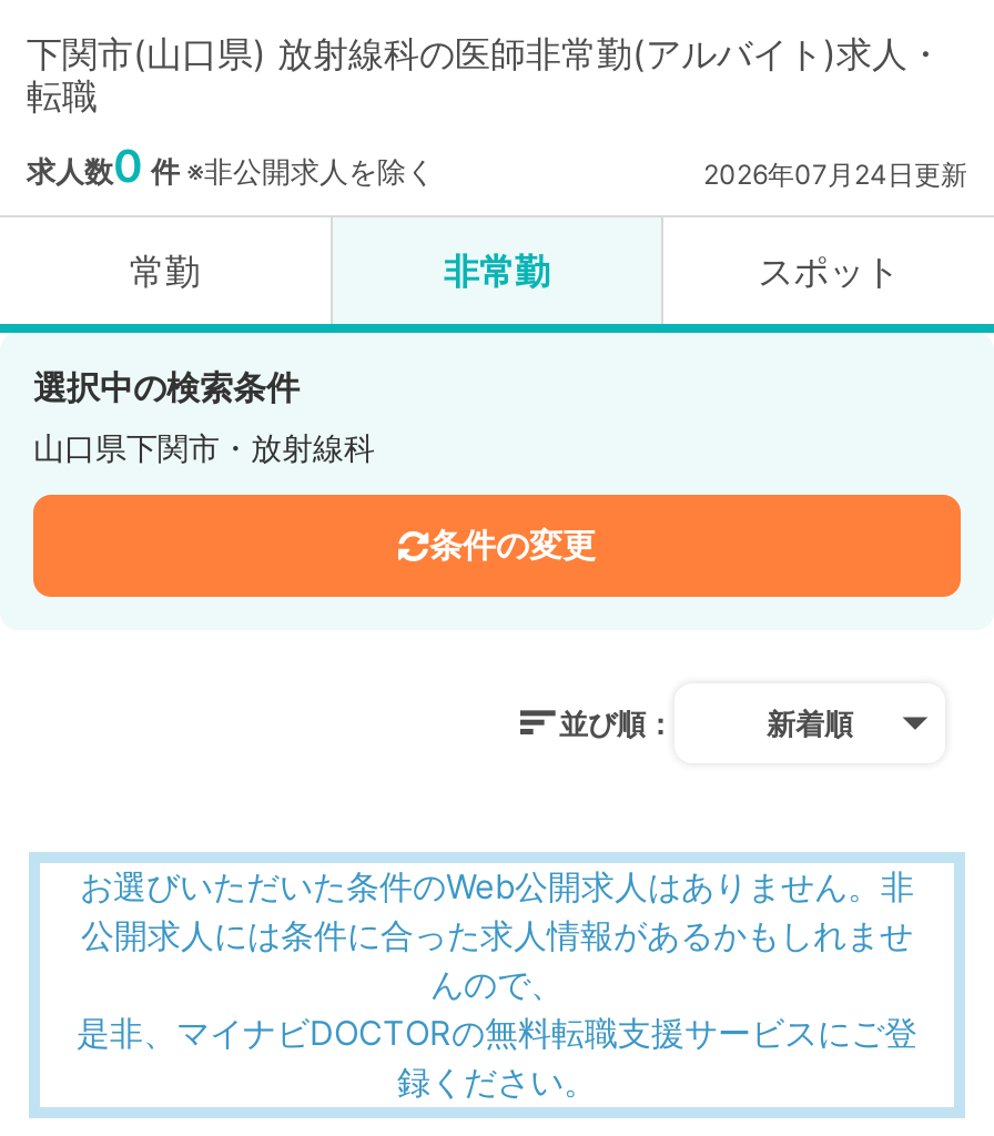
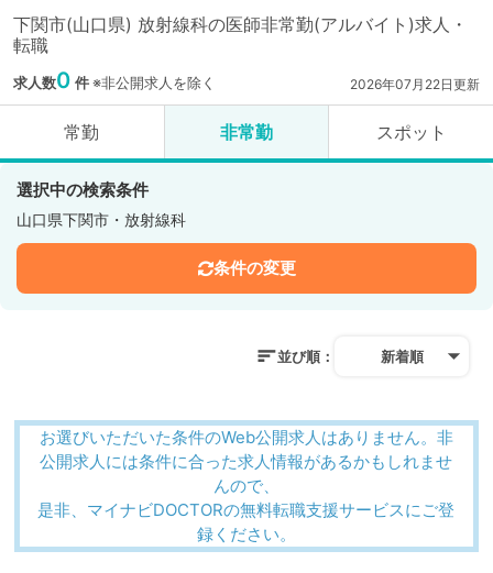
[703,158,967,191] 2026年07月24日更新 -> [350,76,480,92] 2026年07月22日更新

